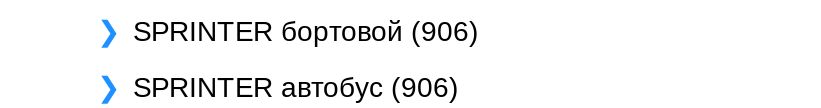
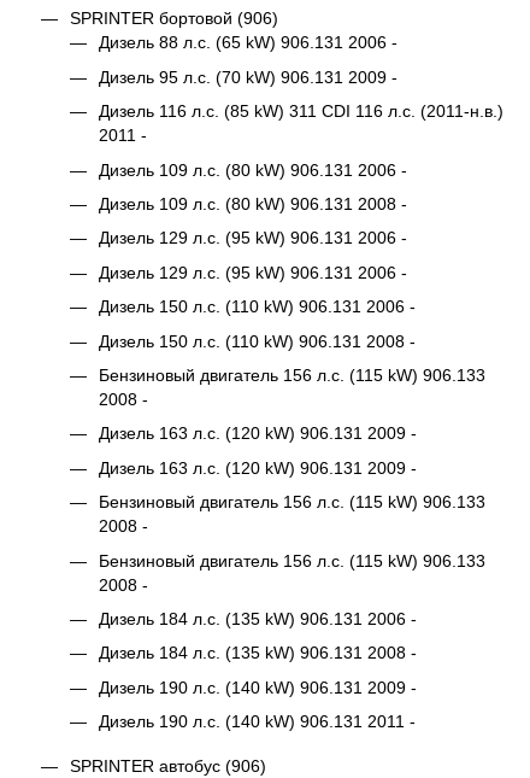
none -> [99,33,503,731] Дизель 88 л.с. (65 kW) 906.131 2006 - | Дизель 95 л.с. (70 kW) 906.131 2009 - | Дизель 116 л.с. (85 kW) 311 CDI 116 л.с. (2011-н.в.) | 2011 - | Дизель 109 л.с. (80 kW) 906.131 2006 - | Дизель 109 л.с. (80 kW) 906.131 2008 - | Дизель 129 л.с. (95 kW) 906.131 2006 - | Дизель 129 л.с. (95 kW) 906.131 2006 - | Дизель 150 л.с. (110 kW) 906.131 2006 - | Дизель 150 л.с. (110 kW) 906.131 2008 - | Бензиновый двигатель 156 л.с. (115 kW) 906.133 | 2008 - | Дизель 163 л.с. (120 kW) 906.131 2009 - | Дизель 163 л.с. (120 kW) 906.131 2009 - | Бензиновый двигатель 156 л.с. (115 kW) 906.133 | 2008 - | Бензиновый двигатель 156 л.с. (115 kW) 906.133 | 2008 - | Дизель 184 л.с. (135 kW) 906.131 2006 - | Дизель 184 л.с. (135 kW) 906.131 2008 - | Дизель 190 л.с. (140 kW) 906.131 2009 - | Дизель 190 л.с. (140 kW) 906.131 2011 -

